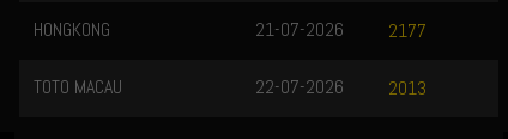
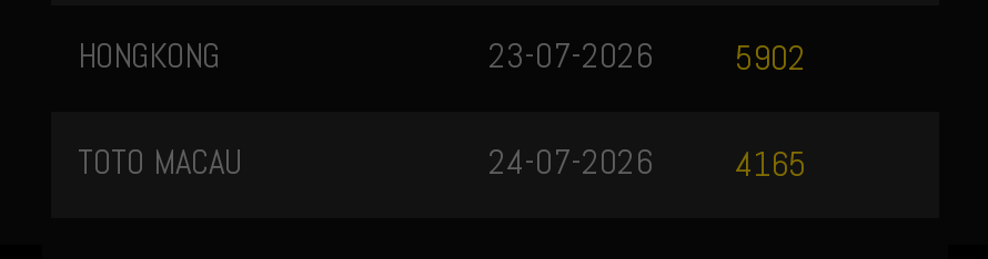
[255,18,344,42] 21-07-2026 -> [488,35,653,79] 23-07-2026
[388,19,427,43] 2177 -> [735,36,806,81] 5902
[255,76,344,100] 22-07-2026 -> [488,141,653,186] 24-07-2026
[388,77,427,101] 2013 -> [735,143,806,187] 4165

